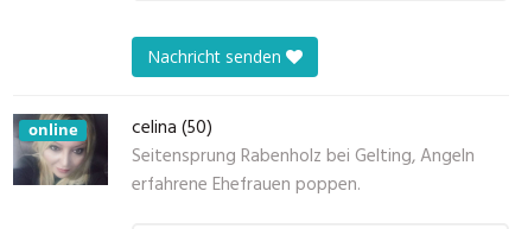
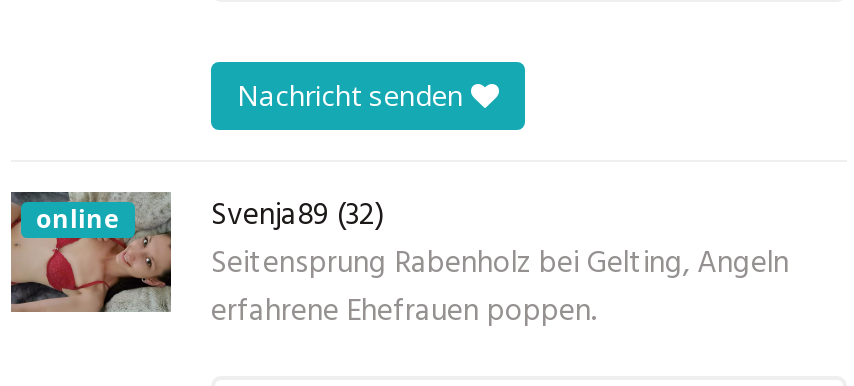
[13,114,212,186] [image] | celina (50) -> [9,192,385,314] [image] | Svenja89 (32)

